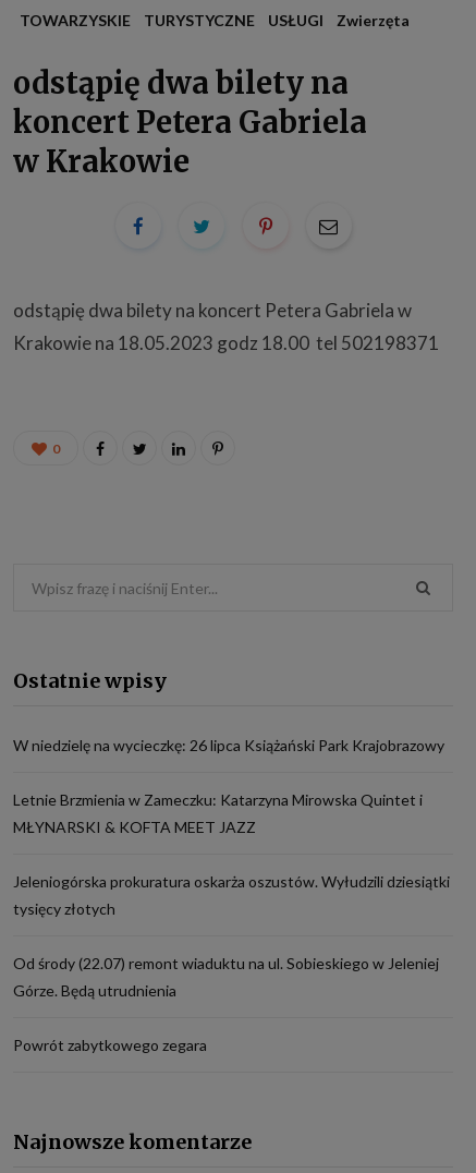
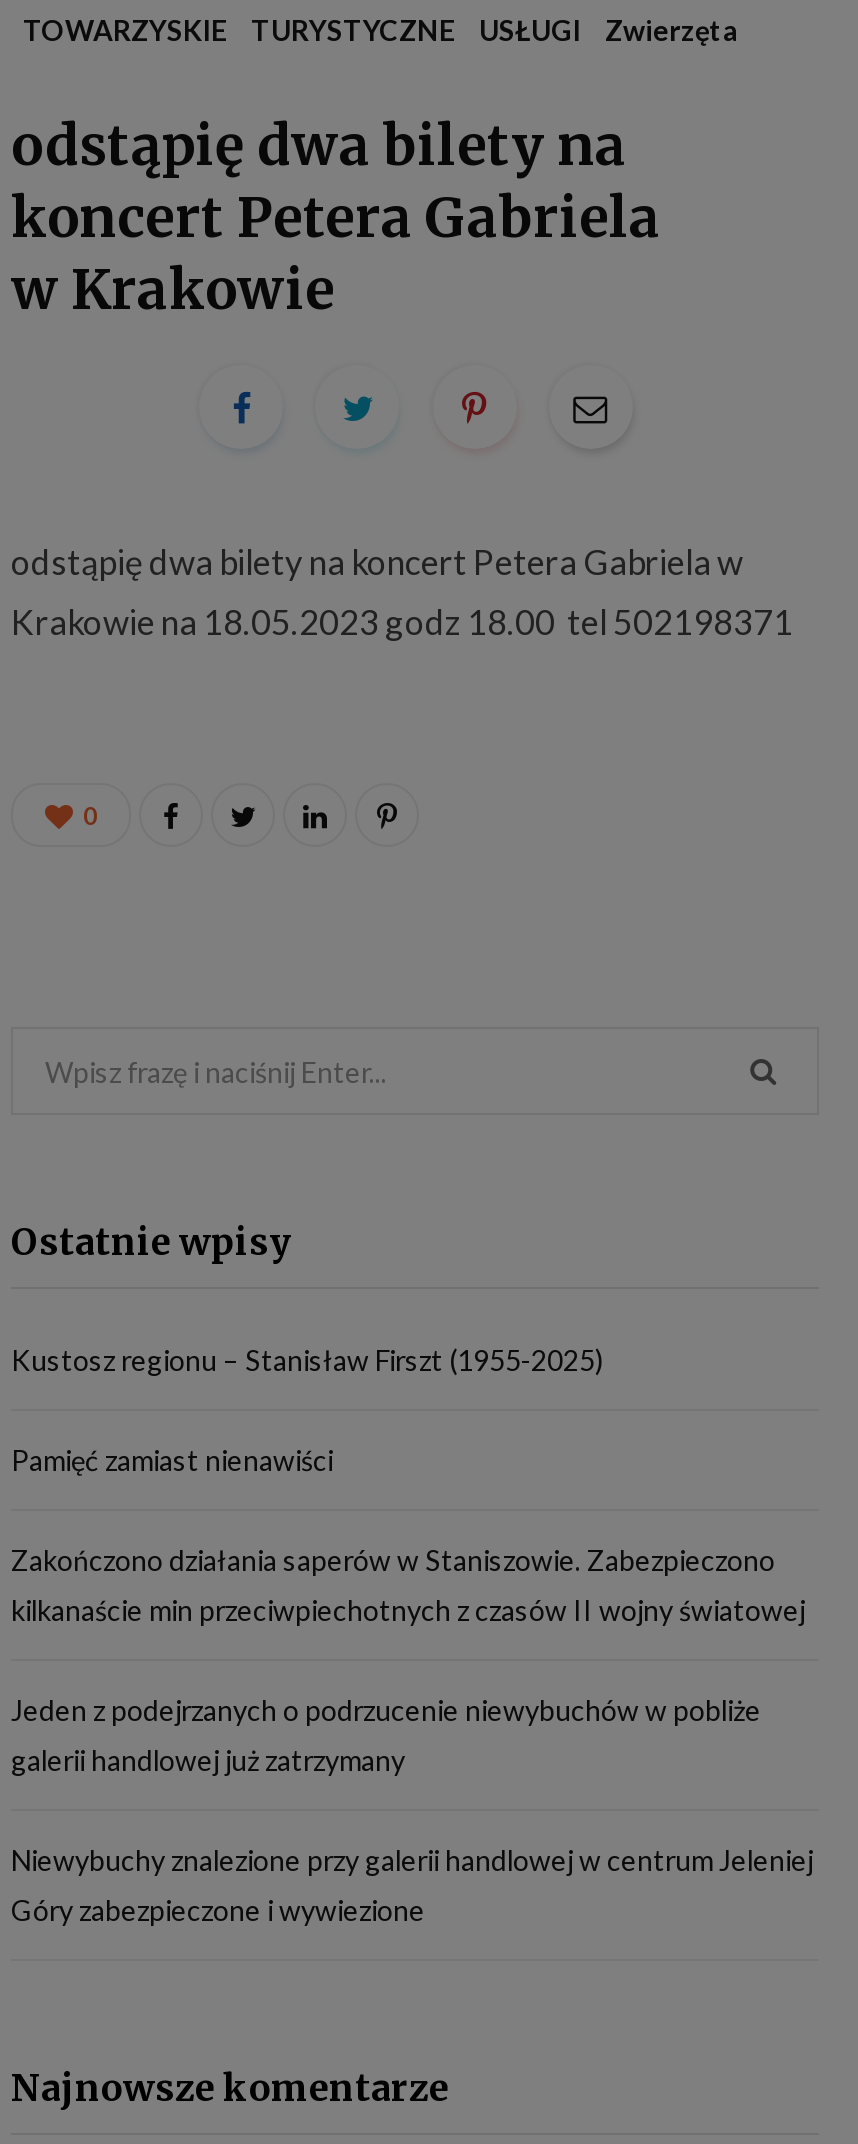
[13,736,444,754] W niedzielę na wycieczkę: 26 lipca Książański Park Krajobrazowy -> [11,1343,603,1377] Kustosz regionu – Stanisław Firszt (1955-2025)
[13,790,423,809] Letnie Brzmienia w Zameczku: Katarzyna Mirowska Quintet i -> [11,1443,333,1477] Pamięć zamiast nienawiści
[13,818,256,836] MŁYNARSKI & KOFTA MEET JAZZ -> [11,1543,775,1577] Zakończono działania saperów w Staniszowie. Zabezpieczono
[13,872,450,891] Jeleniogórska prokuratura oskarża oszustów. Wyłudzili dziesiątki -> [11,1593,805,1627] kilkanaście min przeciwpiechotnych z czasów II wojny światowej
[13,899,115,918] tysięcy złotych -> [11,1693,761,1727] Jeden z podejrzanych o podrzucenie niewybuchów w pobliże
[13,954,439,972] Od środy (22.07) remont wiaduktu na ul. Sobieskiego w Jeleniej -> [11,1743,405,1777] galerii handlowej już zatrzymany
[13,981,176,1000] Górze. Będą utrudnienia -> [11,1843,813,1877] Niewybuchy znalezione przy galerii handlowej w centrum Jeleniej
[13,1036,207,1054] Powrót zabytkowego zegara -> [11,1893,425,1927] Góry zabezpieczone i wywiezione

